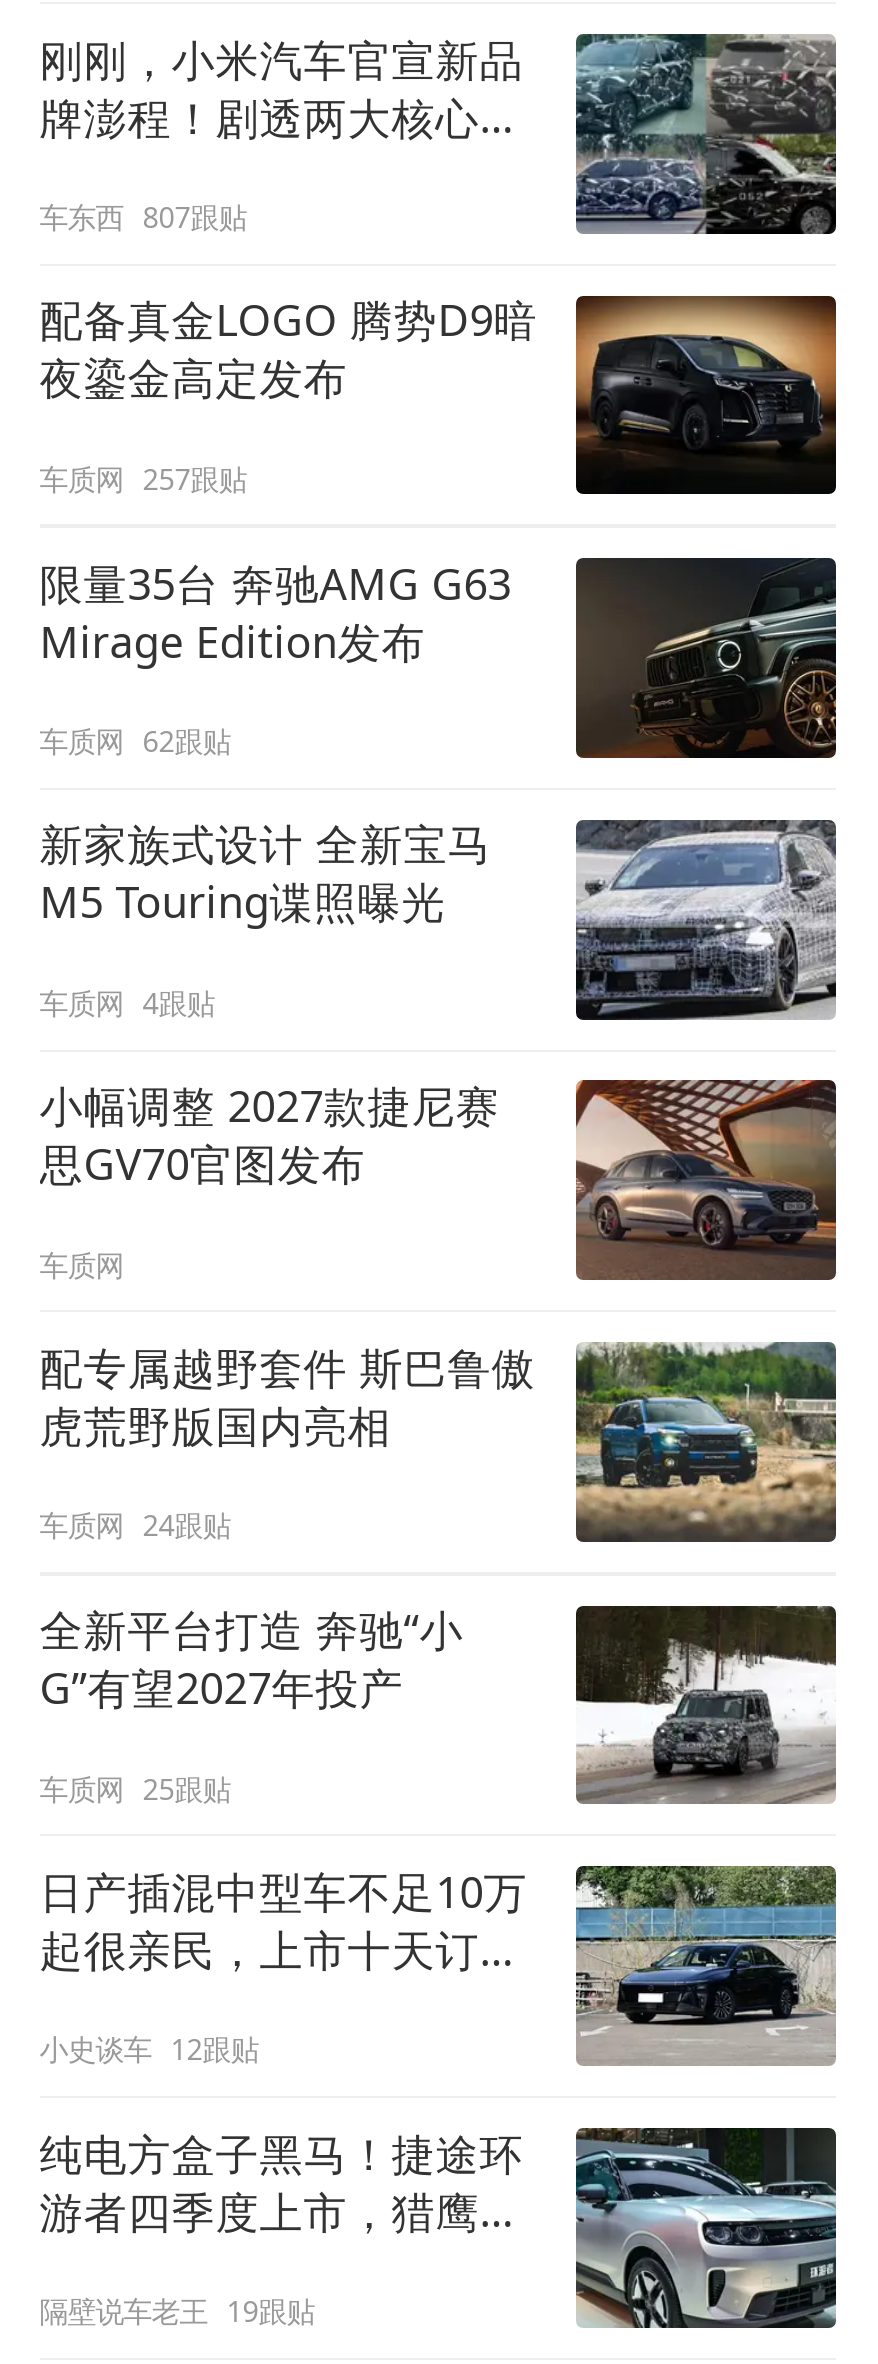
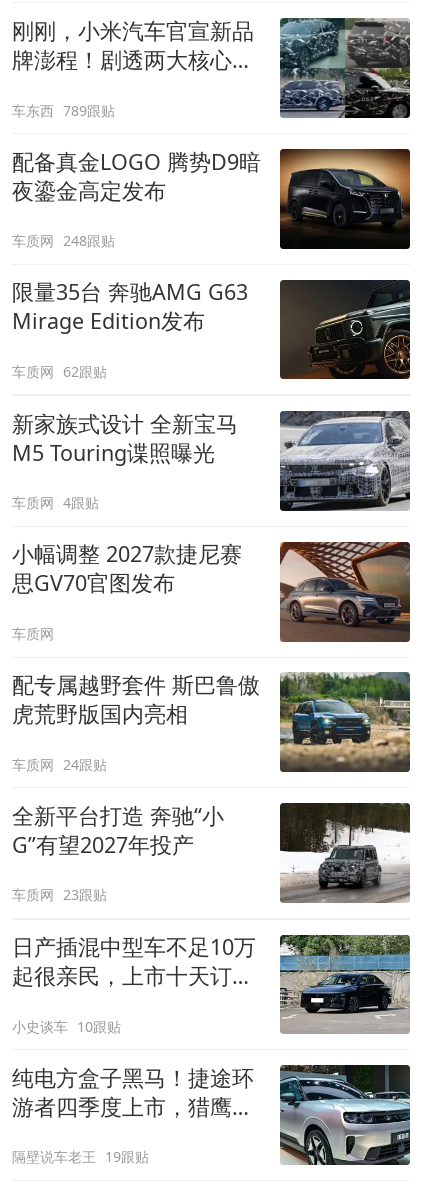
[39,198,247,236] 车东西 807跟贴 -> [12,100,115,119] 车东西 789跟贴
[39,459,247,497] 车质网 257跟贴 -> [12,231,115,250] 车质网 248跟贴
[39,1769,231,1807] 车质网 25跟贴 -> [12,885,107,904] 车质网 23跟贴
[39,2031,259,2069] 小史谈车 12跟贴 -> [12,1017,121,1036] 小史谈车 10跟贴

